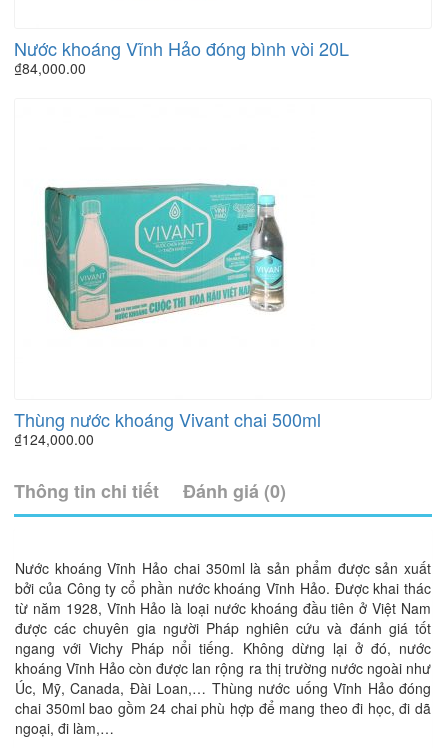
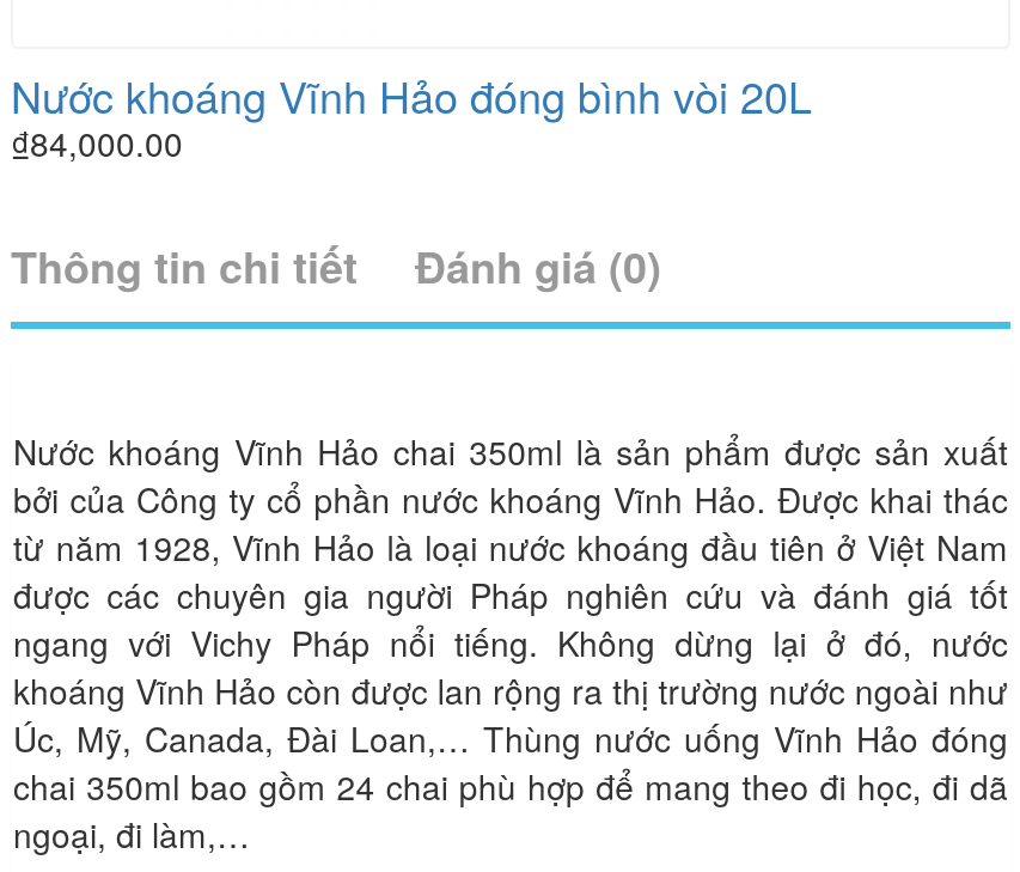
[43,182,285,331] [image] -> none
[14,406,321,449] Thùng nước khoáng Vivant chai 500ml | ₫124,000.00 -> none

